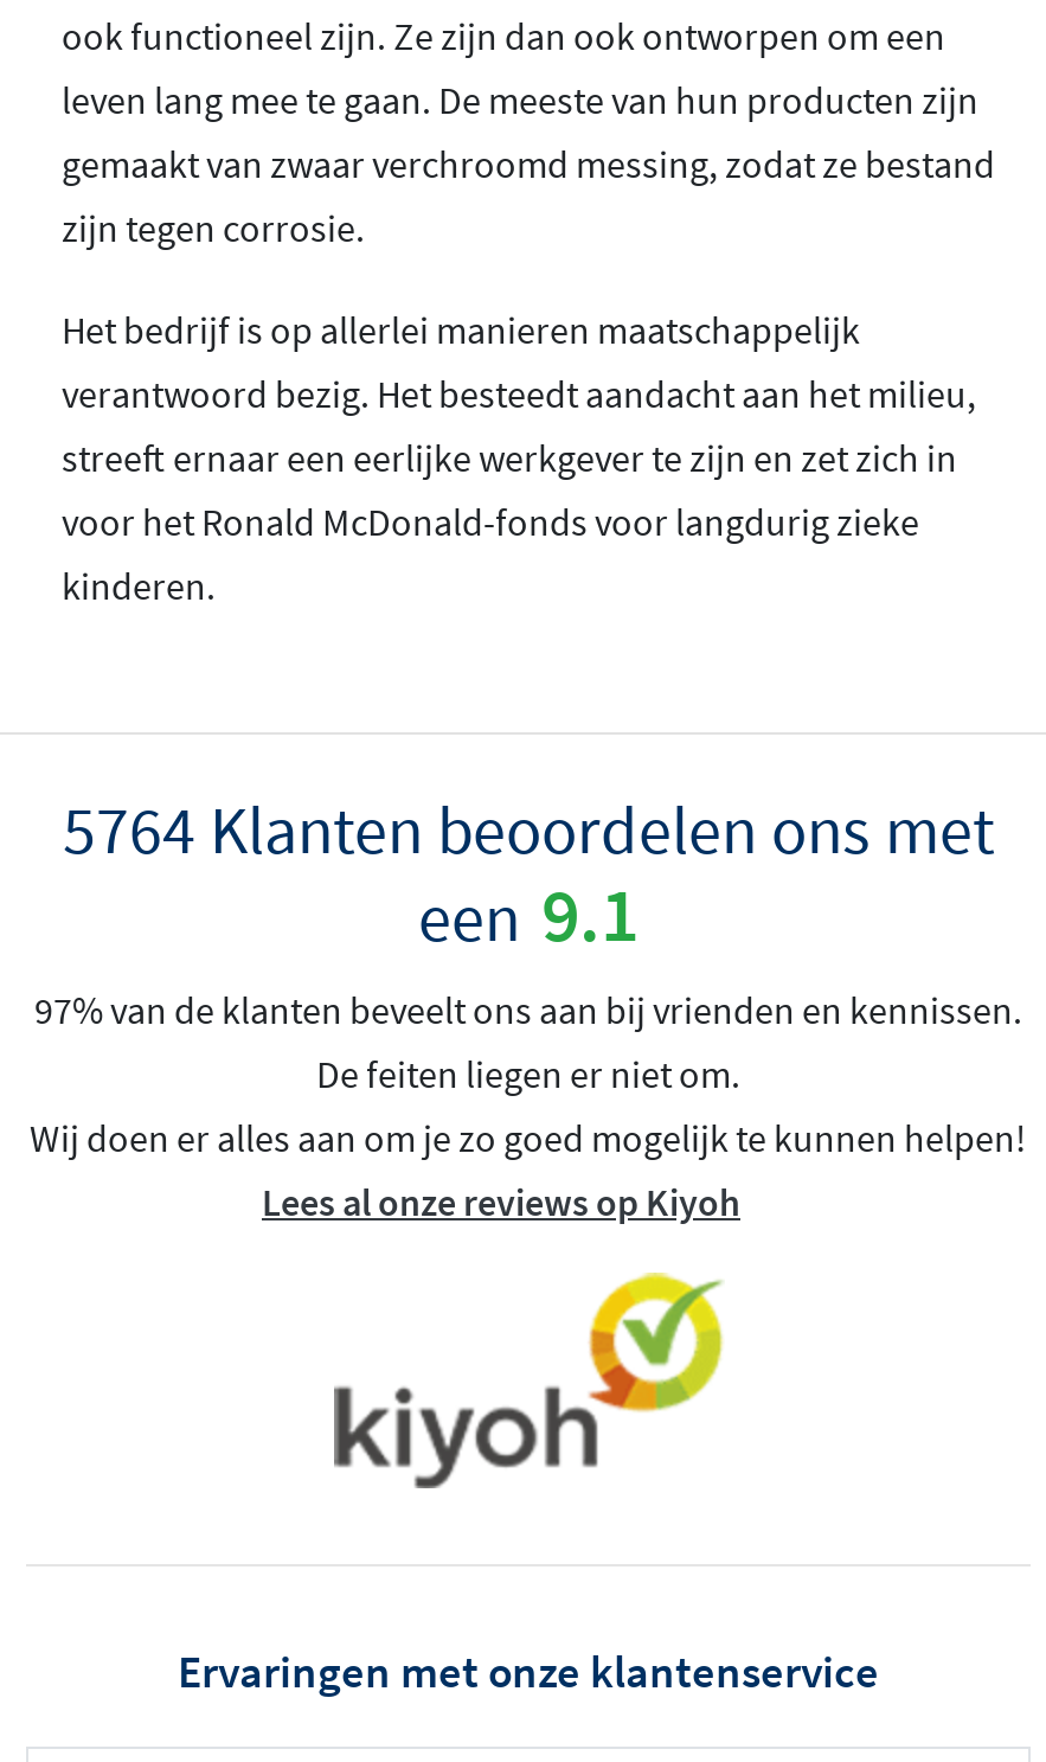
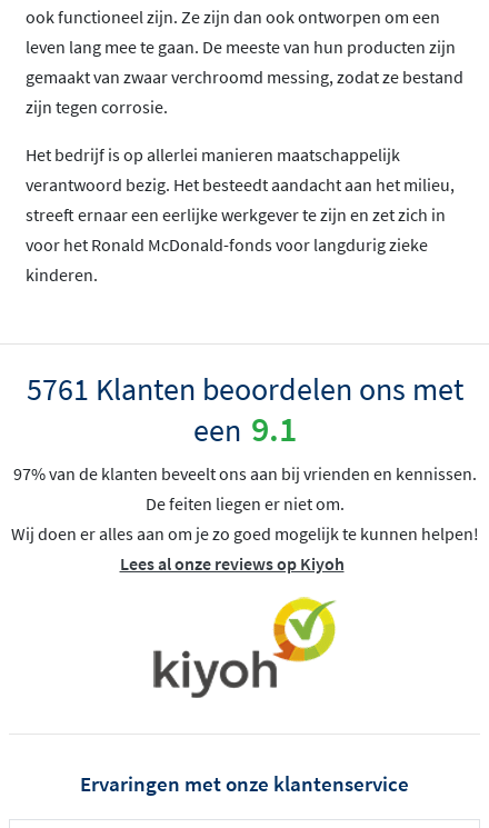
[63,786,994,872] 5764 Klanten beoordelen ons met -> [26,369,463,409] 5761 Klanten beoordelen ons met

